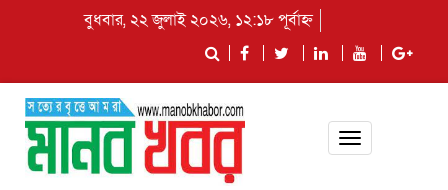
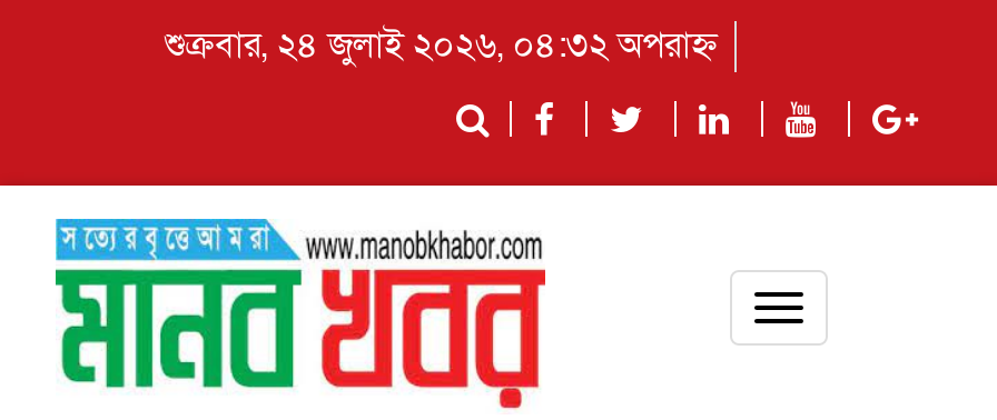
[83,9,312,31] বুধবার, ২২ জুলাই ২০২৬, ১২:১৮ পূর্বাহ্ন -> [164,21,718,70] শুক্রবার, ২৪ জুলাই ২০২৬, ০৪:৩২ অপরাহ্ন

